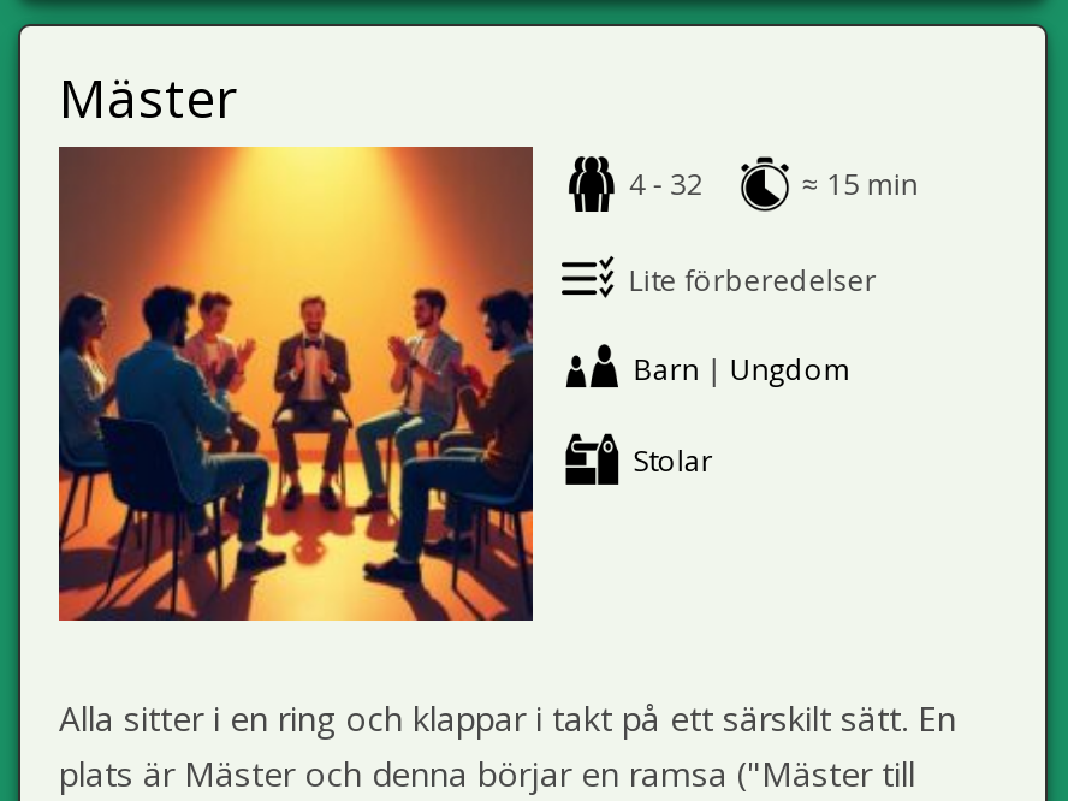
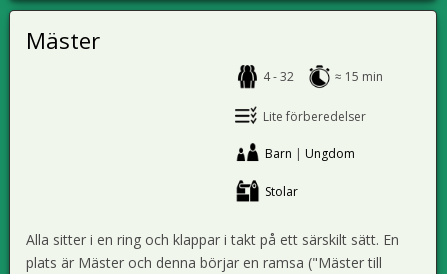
[57,144,535,623] [image] -> none

